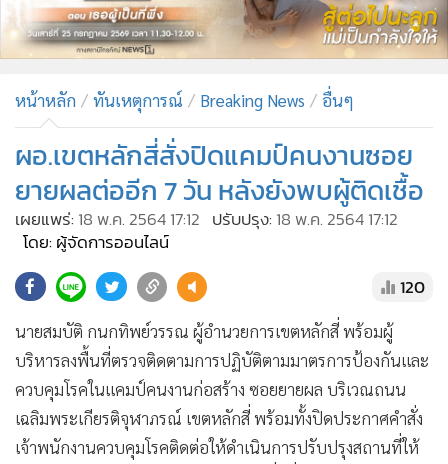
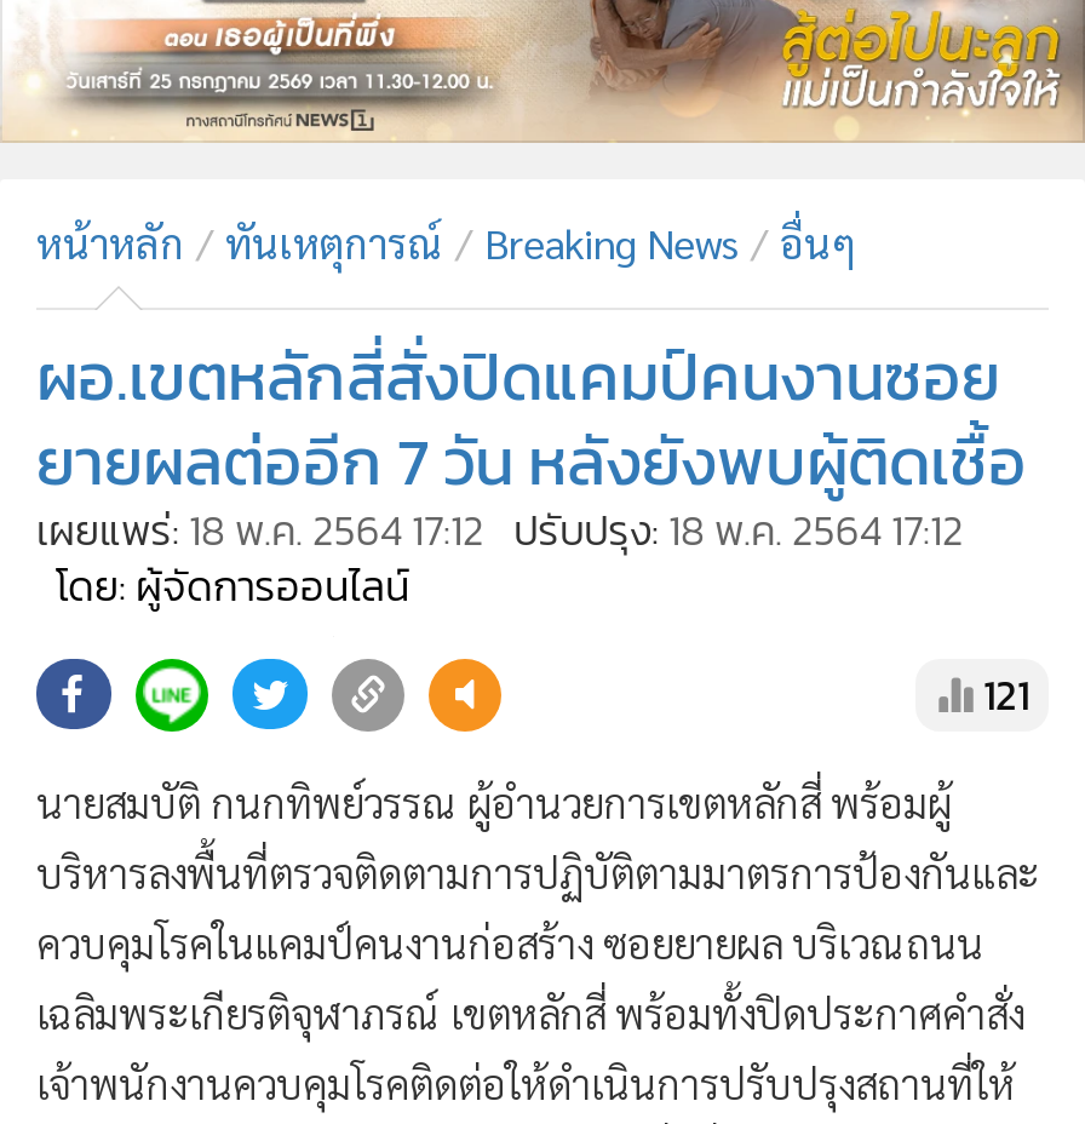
[400,274,425,300] 120 -> [983,664,1029,727] 121

